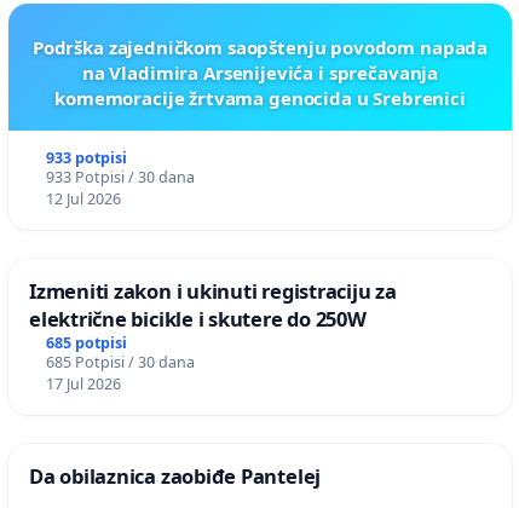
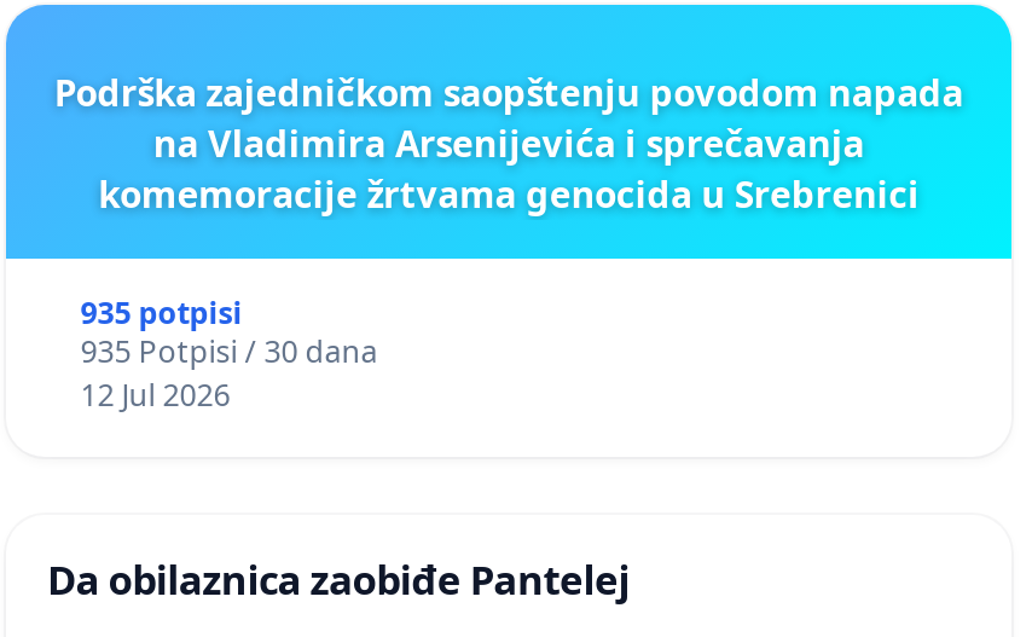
[46,147,127,168] 933 potpisi -> [80,294,242,335] 935 potpisi
[46,166,195,187] 933 Potpisi / 30 dana -> [80,332,378,373] 935 Potpisi / 30 dana
[29,276,397,395] Izmeniti zakon i ukinuti registraciju za | električne bicikle i skutere do 250W | 685 potpisi | 685 Potpisi / 30 dana | 17 Jul 2026 -> none

